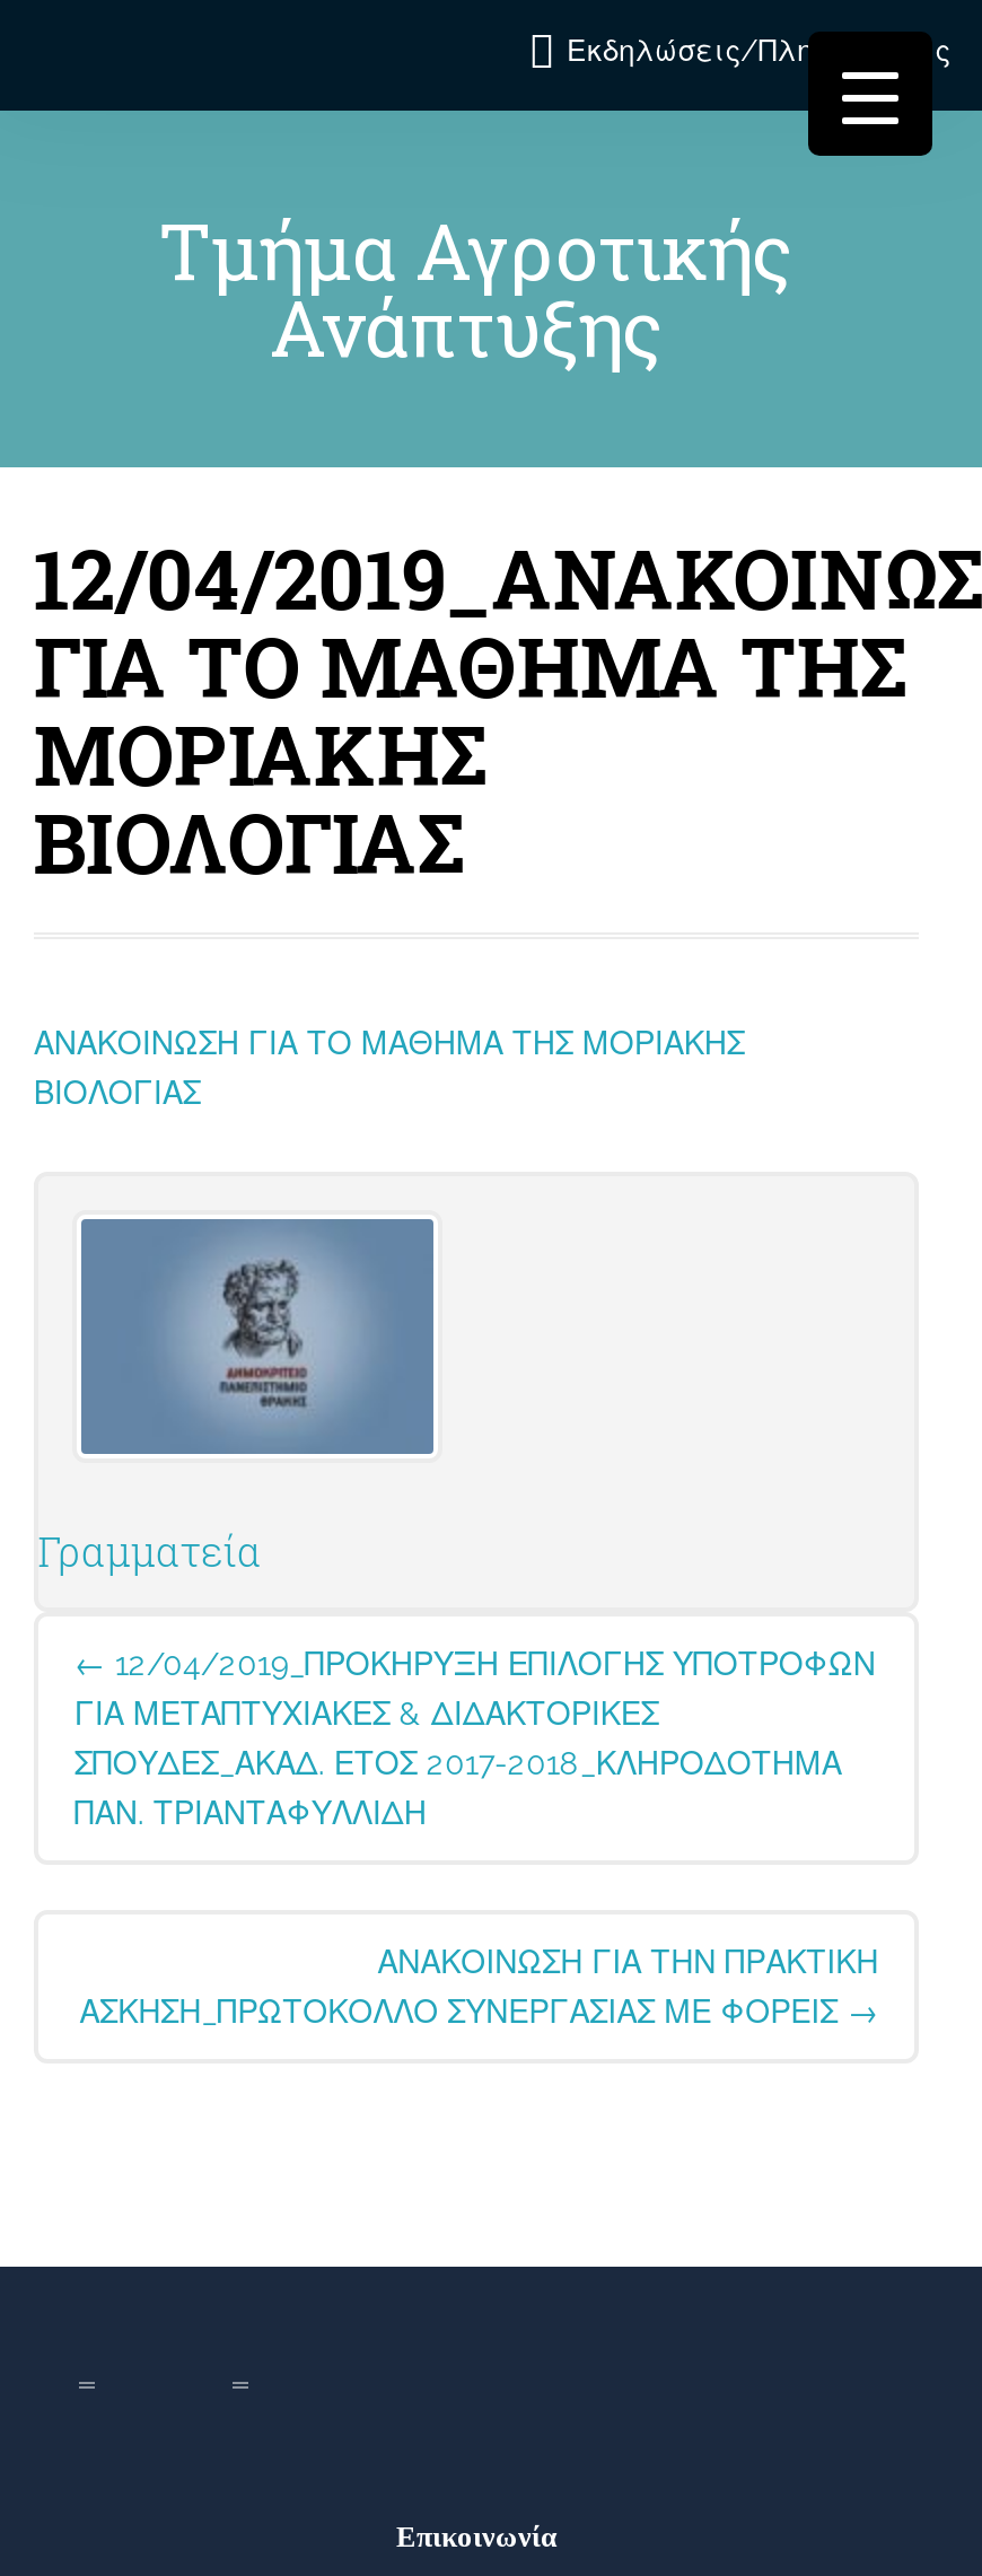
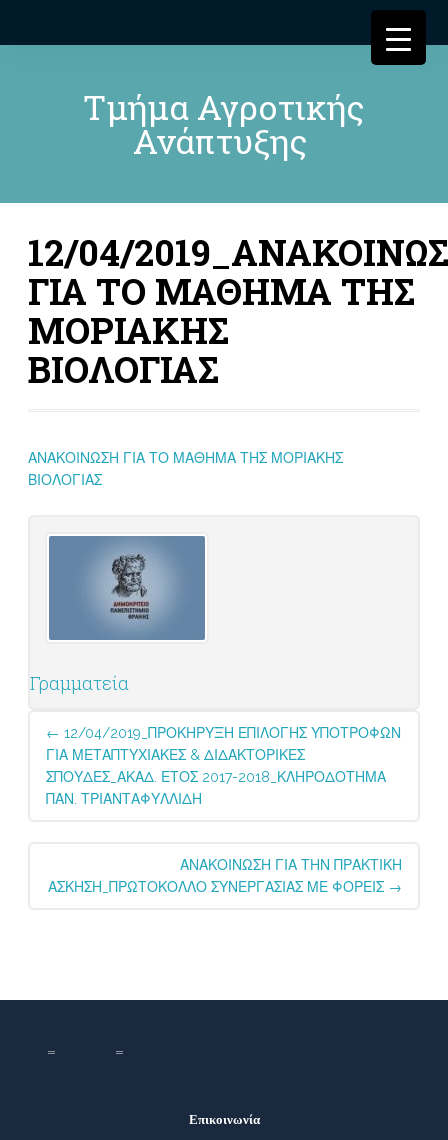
[567,34,950,68] Εκδηλώσεις/Πληροφορίες -> none

